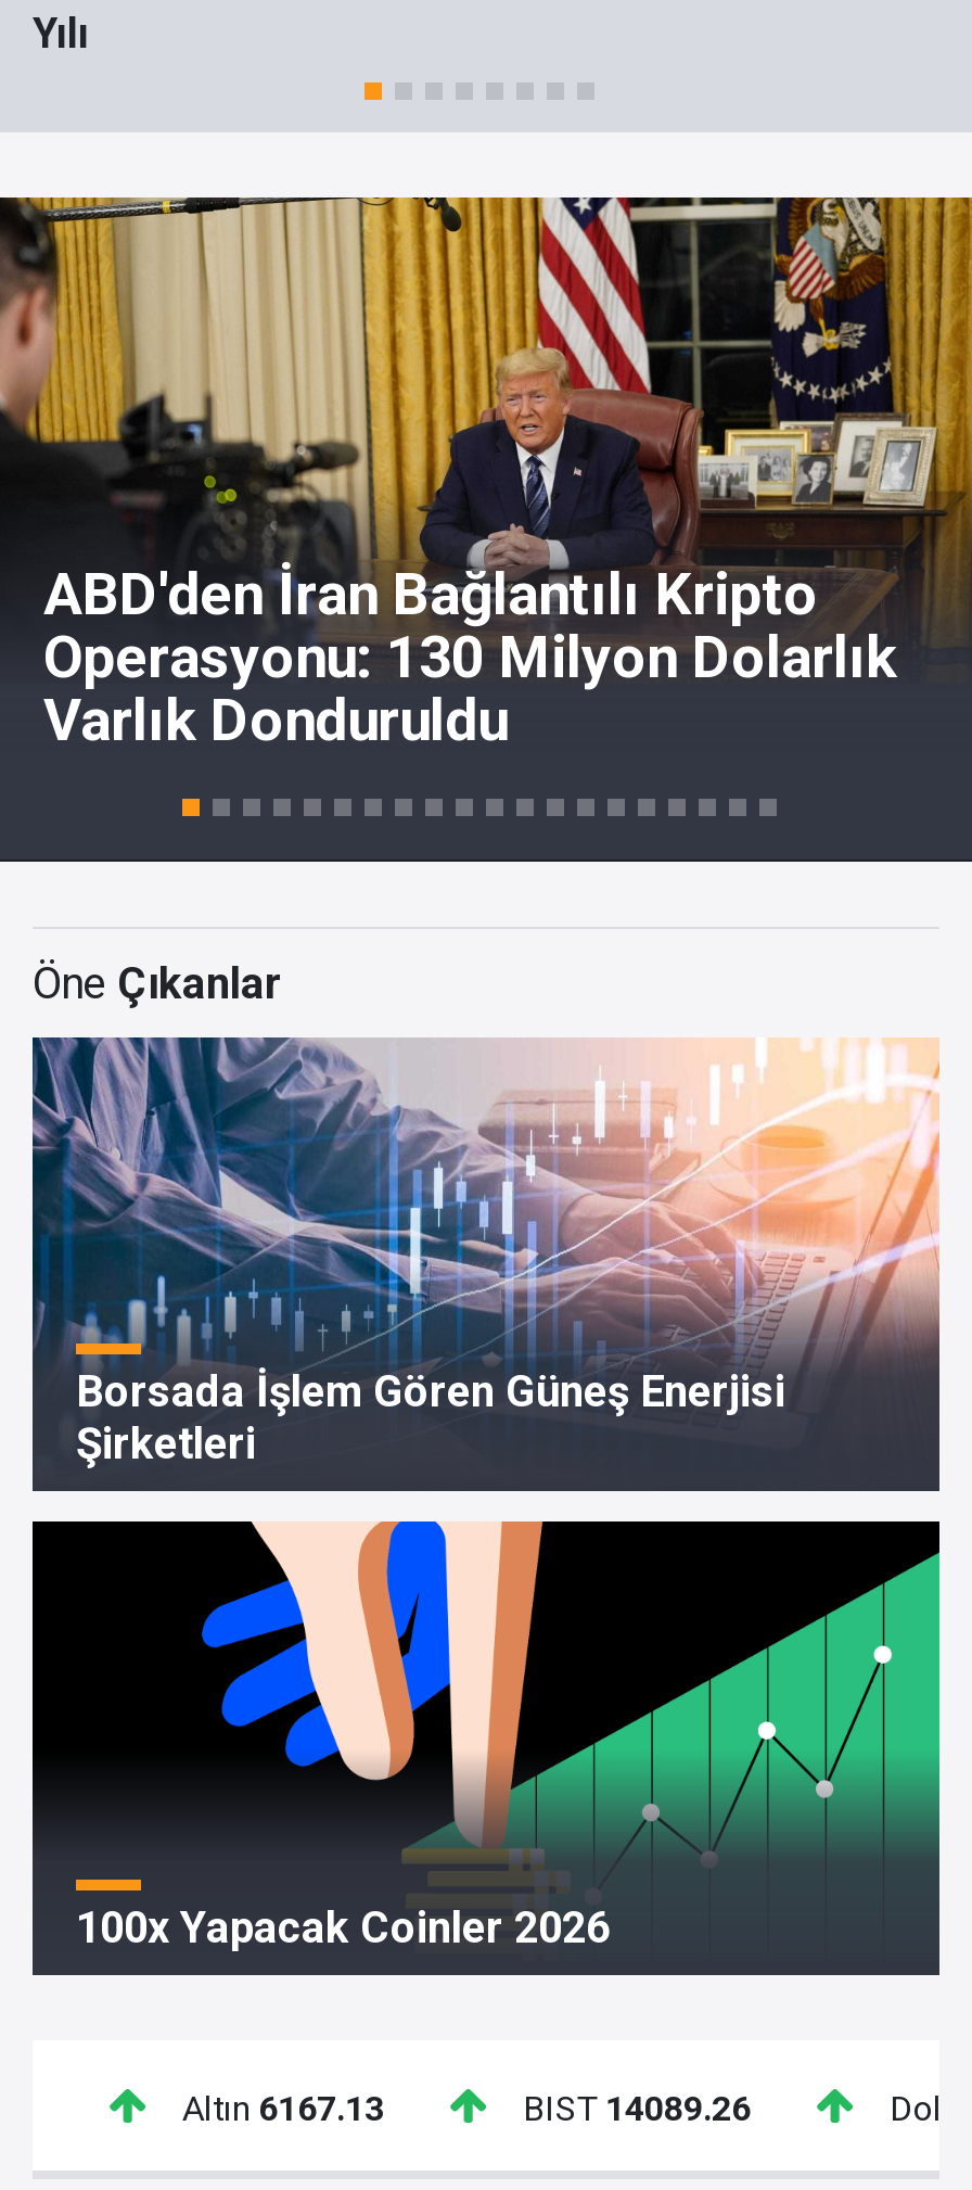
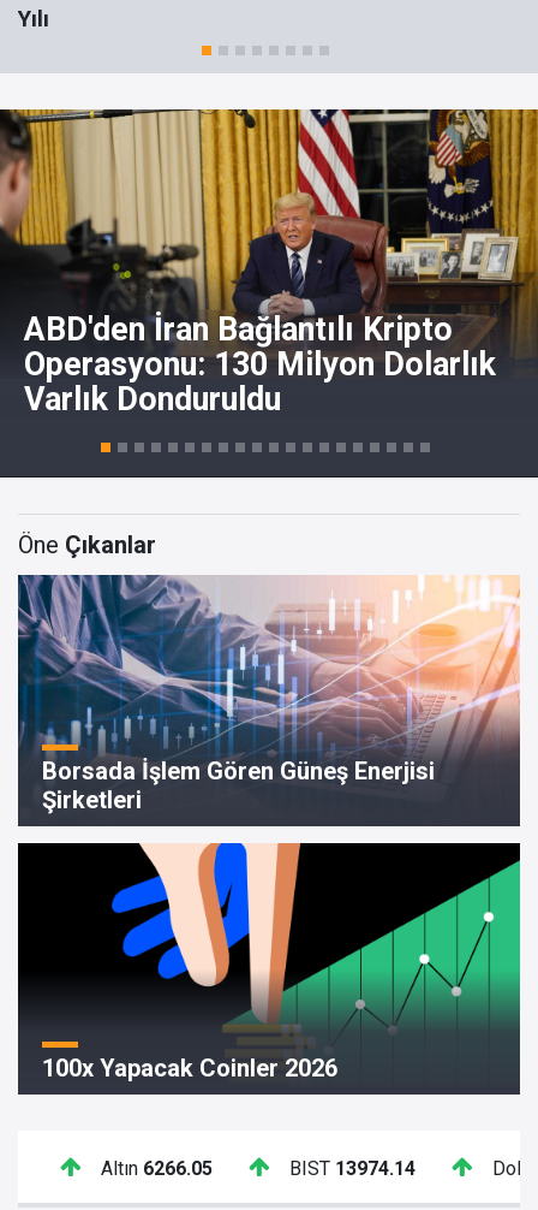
[174,2088,384,2129] Altın 6167.13 -> [96,1157,213,1180] Altın 6266.05
[514,2088,751,2129] BIST 14089.26 -> [285,1157,416,1180] BIST 13974.14

